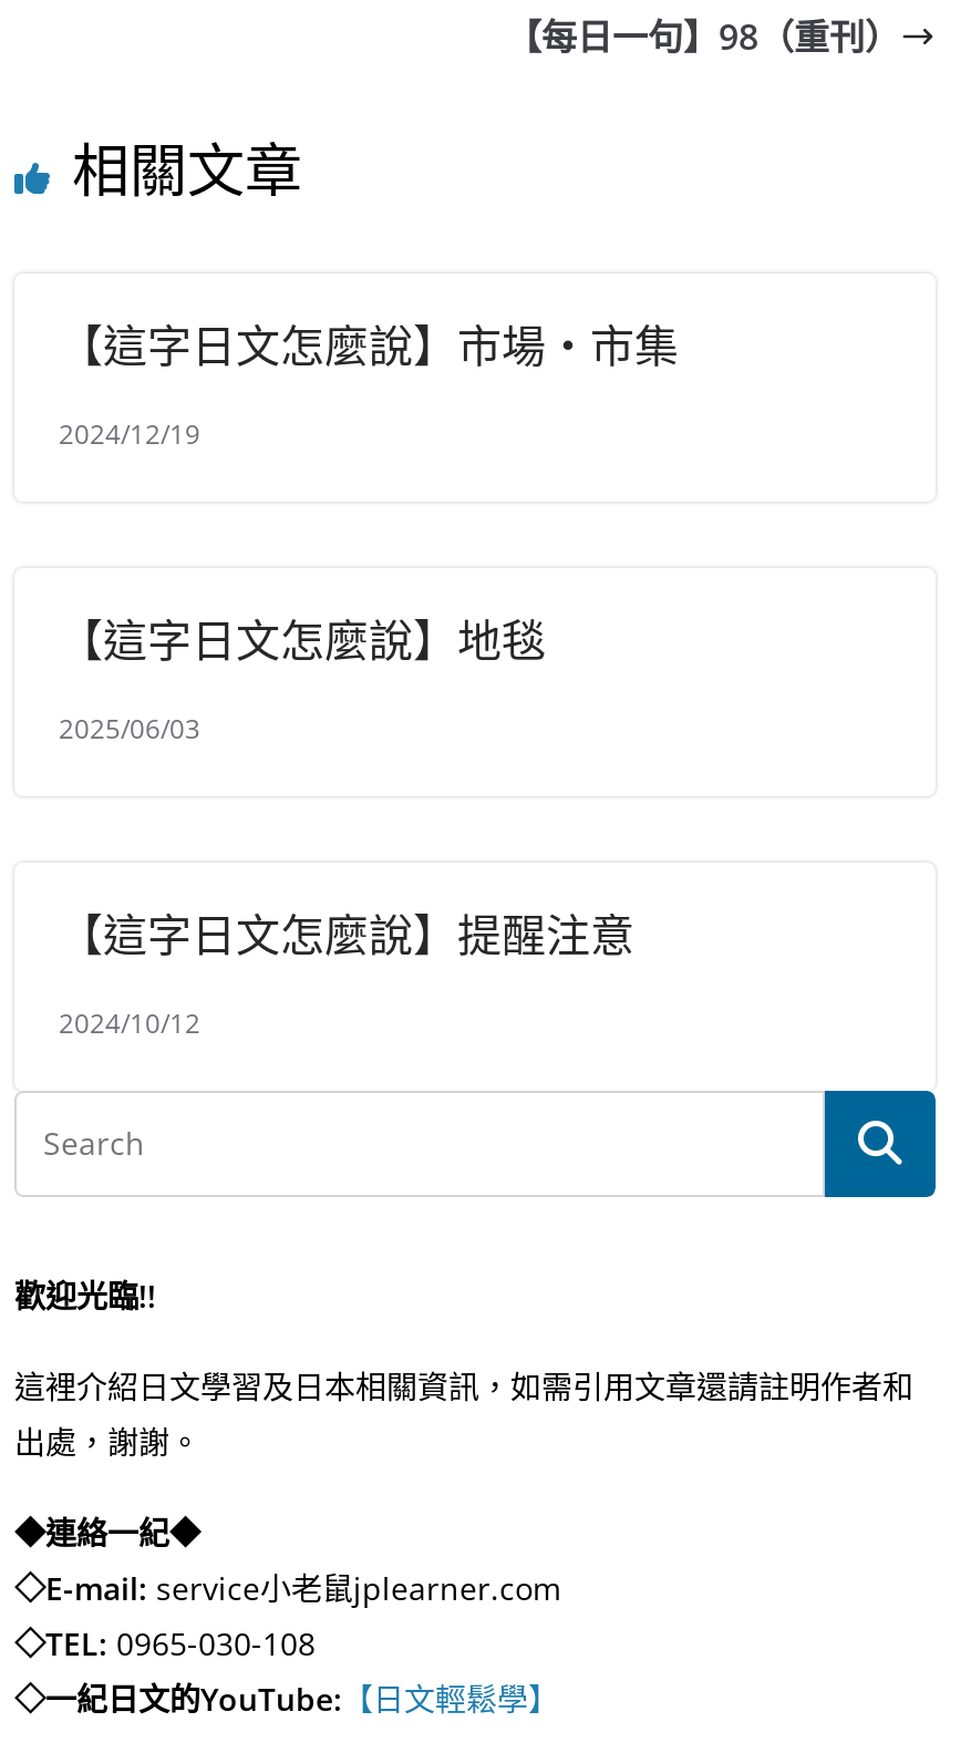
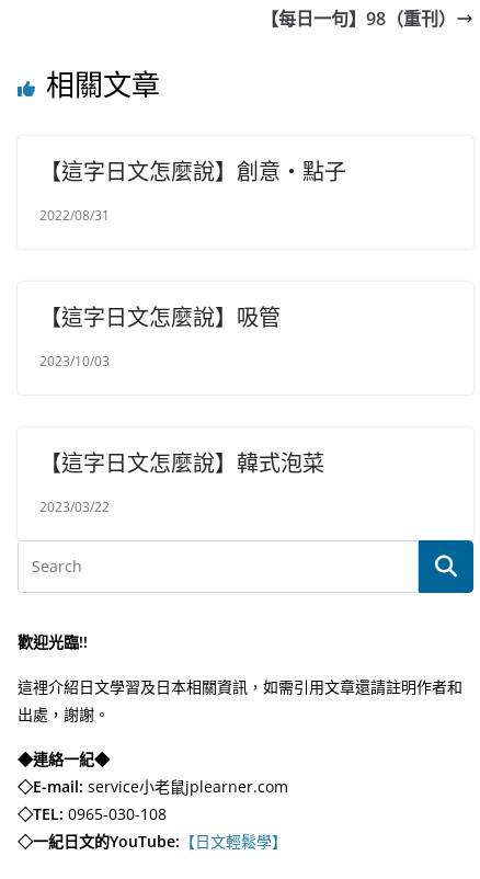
[59,315,679,375] 【這字日文怎麼說】市場・市集 -> [39,157,346,186] 【這字日文怎麼說】創意・點子
[59,415,200,453] 2024/12/19 -> [39,206,110,225] 2022/08/31
[59,610,546,670] 【這字日文怎麼說】地毯 -> [39,302,281,332] 【這字日文怎麼說】吸管
[59,710,200,747] 2025/06/03 -> [39,352,110,370] 2023/10/03
[59,905,634,964] 【這字日文怎麼說】提醒注意 -> [39,448,324,478] 【這字日文怎麼說】韓式泡菜
[59,1004,200,1042] 2024/10/12 -> [39,497,110,516] 2023/03/22

